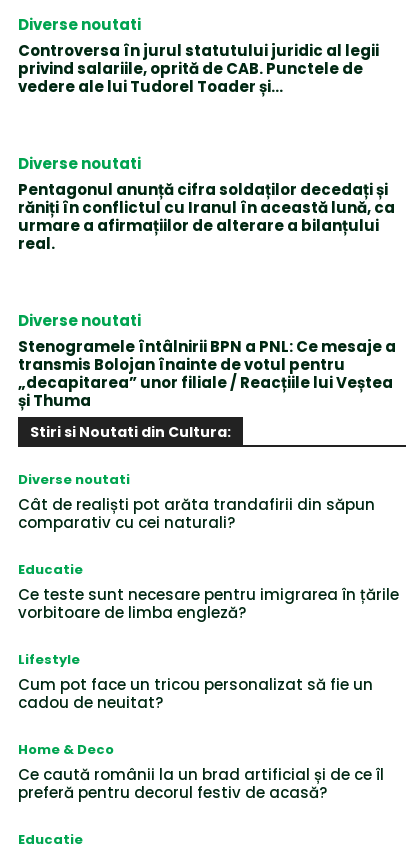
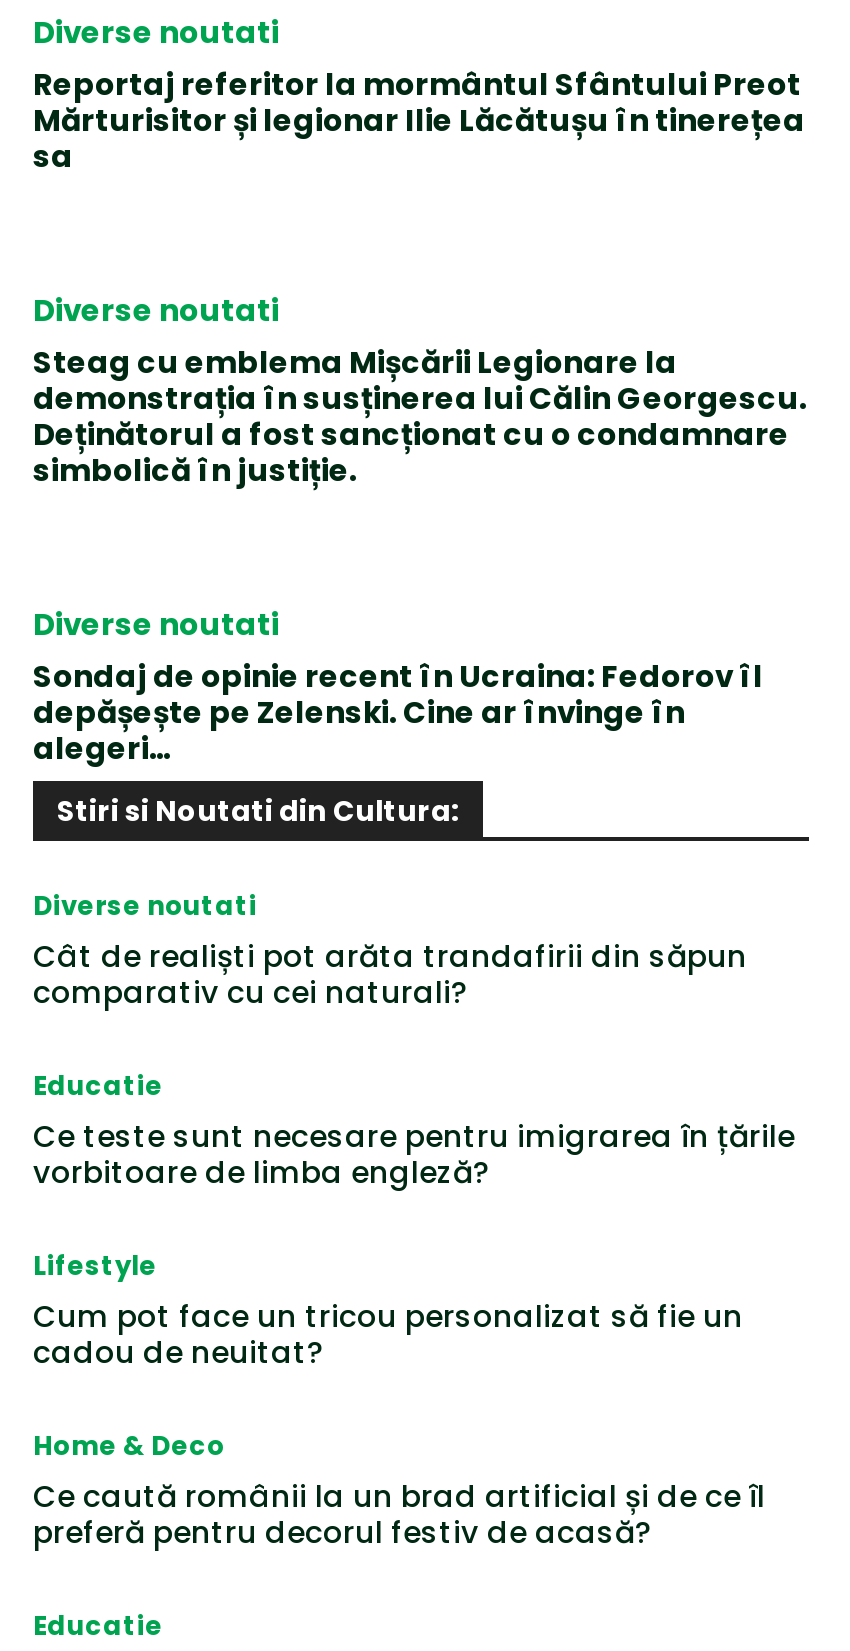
[18,40,379,97] Controversa în jurul statutului juridic al legii | privind salariile, oprită de CAB. Punctele de | vedere ale lui Tudorel Toader și… -> [33,63,805,177] Reportaj referitor la mormântul Sfântului Preot | Mărturisitor și legionar Ilie Lăcătușu în tinerețea | sa
[18,179,395,254] Pentagonul anunță cifra soldaților decedați și | răniți în conflictul cu Iranul în această lună, ca | urmare a afirmațiilor de alterare a bilanțului | real. -> [33,341,807,491] Steag cu emblema Mișcării Legionare la | demonstrația în susținerea lui Călin Georgescu. | Deținătorul a fost sancționat cu o condamnare | simbolică în justiție.
[18,336,396,411] Stenogramele întâlnirii BPN a PNL: Ce mesaje a | transmis Bolojan înainte de votul pentru | „decapitarea” unor filiale / Reacțiile lui Veștea | și Thuma -> [33,655,763,769] Sondaj de opinie recent în Ucraina: Fedorov îl | depășește pe Zelenski. Cine ar învinge în | alegeri…

